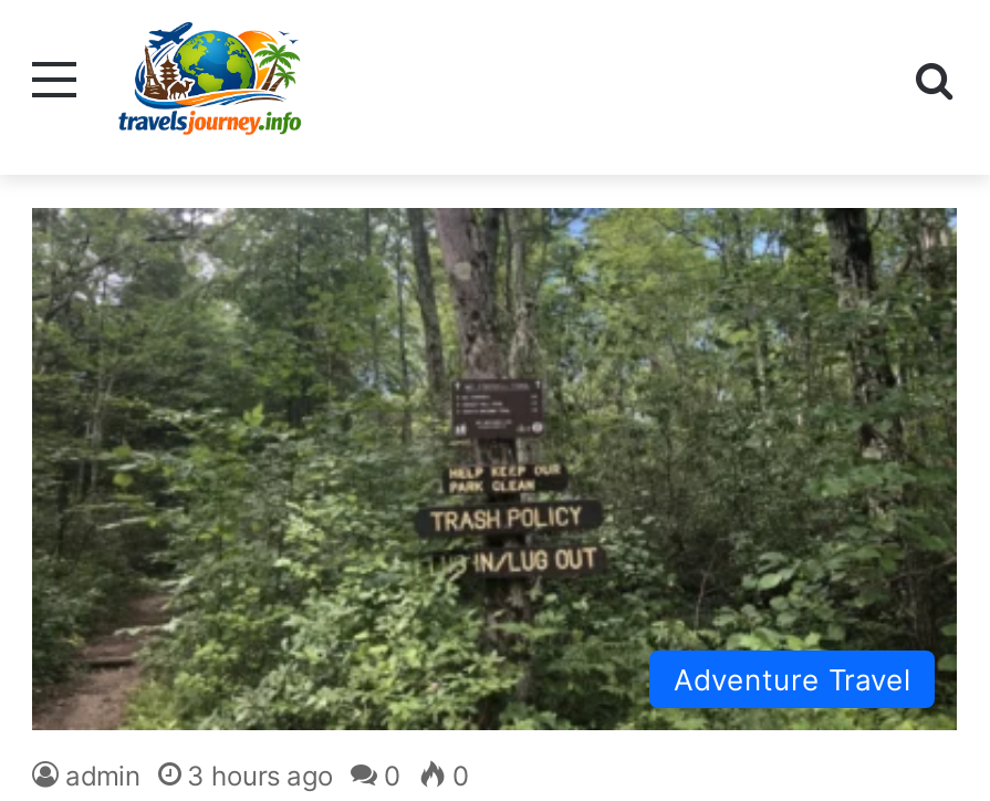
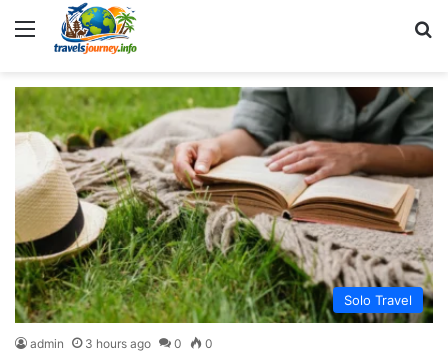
[30,206,959,732] [image] | Adventure Travel -> [14,86,434,324] [image] | Solo Travel

